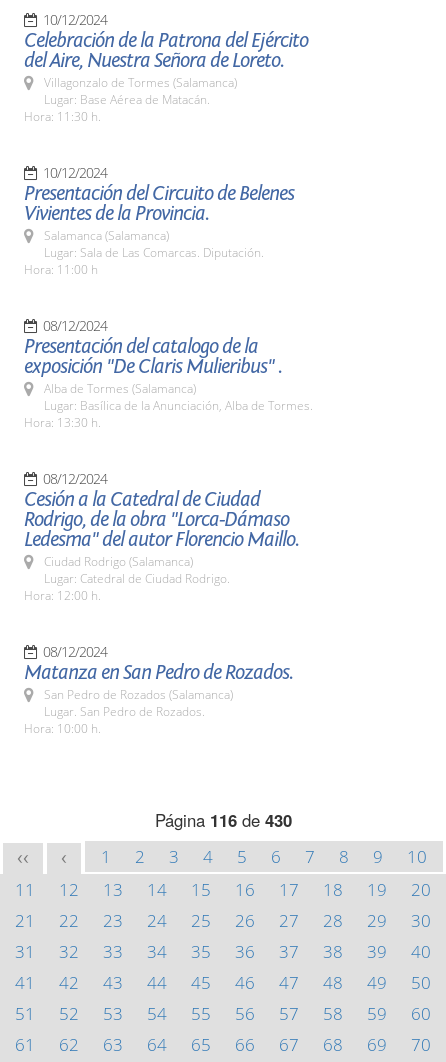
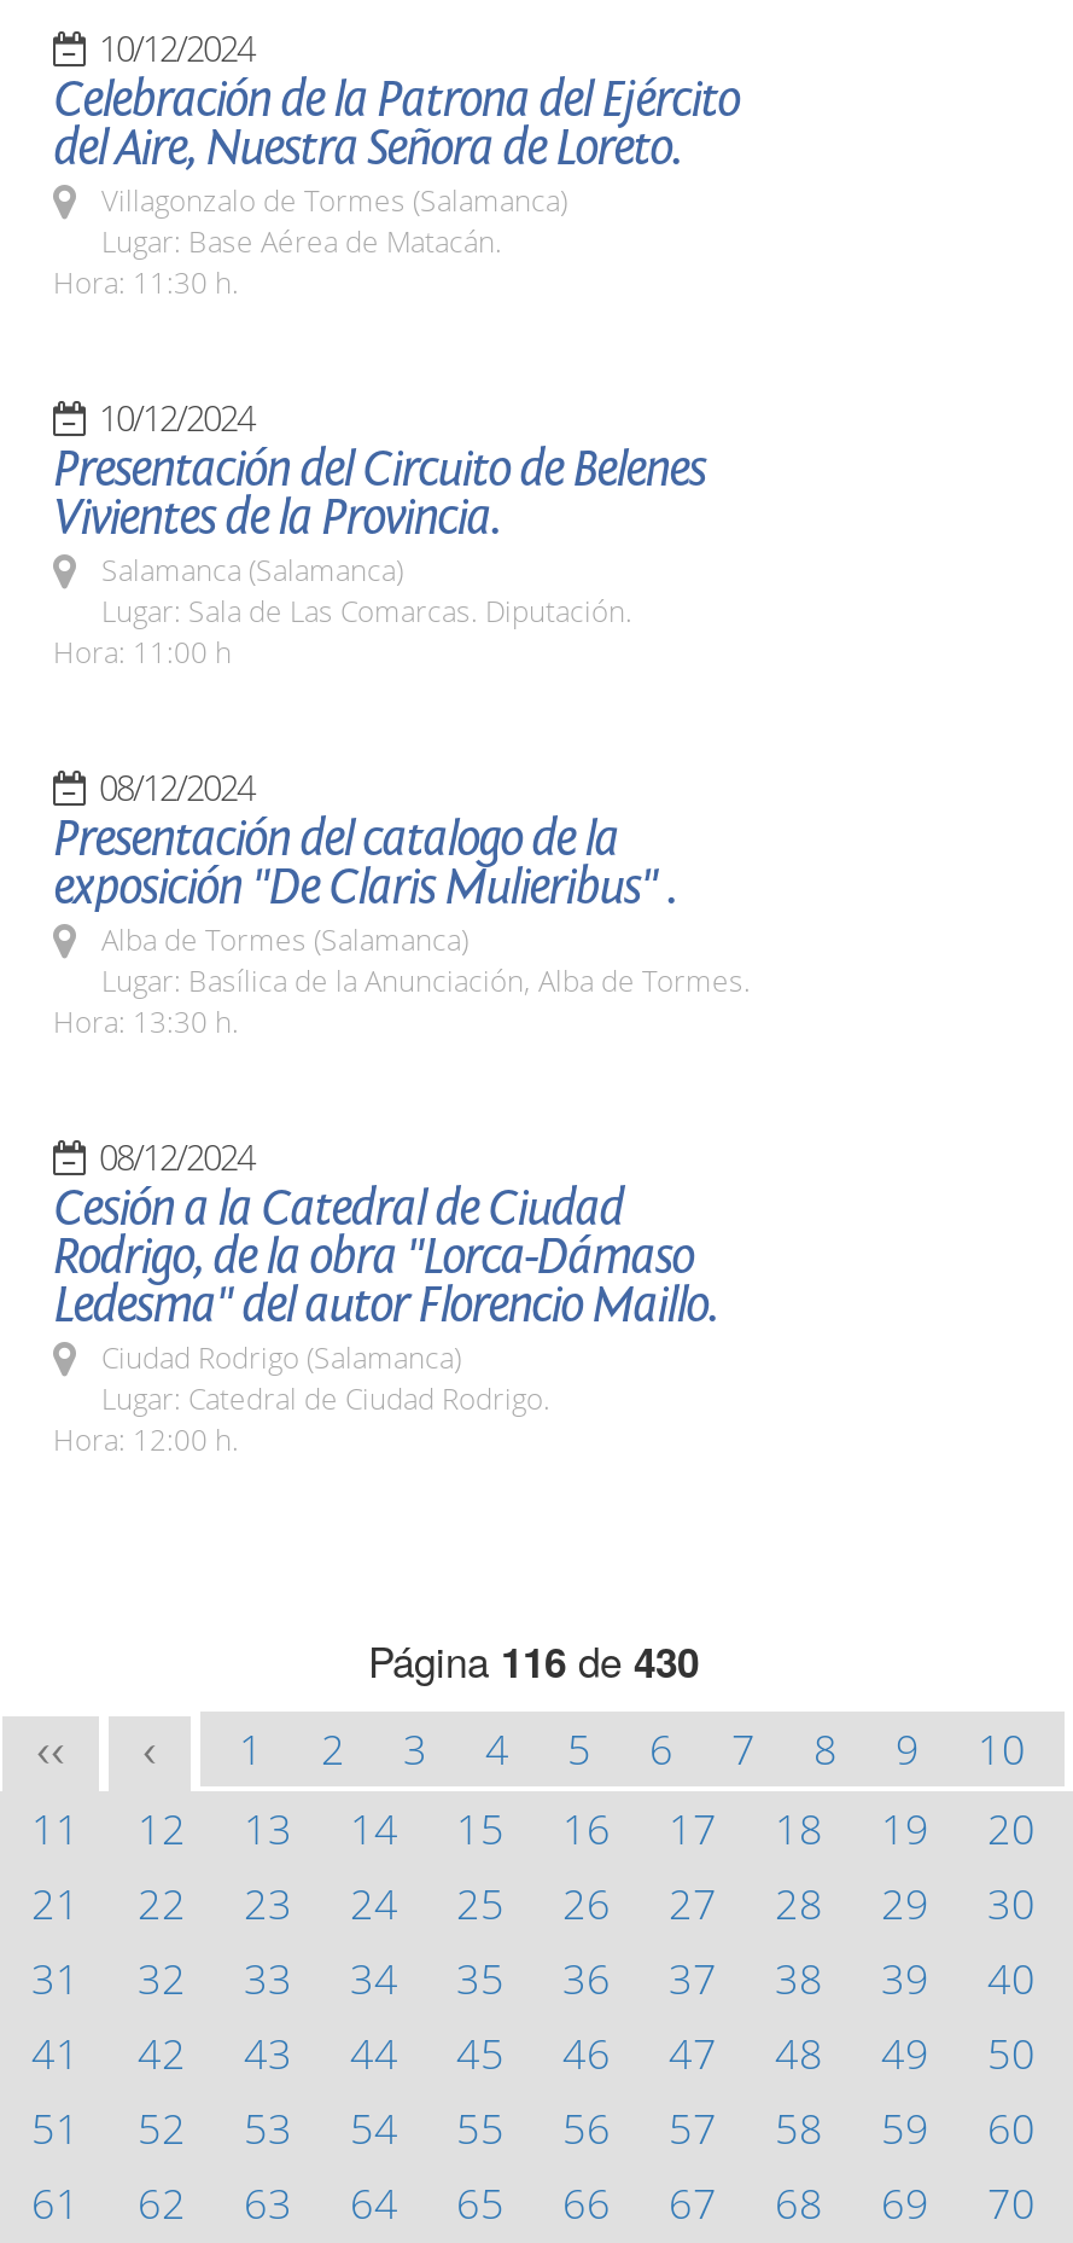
[24,642,293,737] 08/12/2024 | Matanza en San Pedro de Rozados. | San Pedro de Rozados (Salamanca) | Lugar. San Pedro de Rozados. | Hora: 10:00 h. -> none

